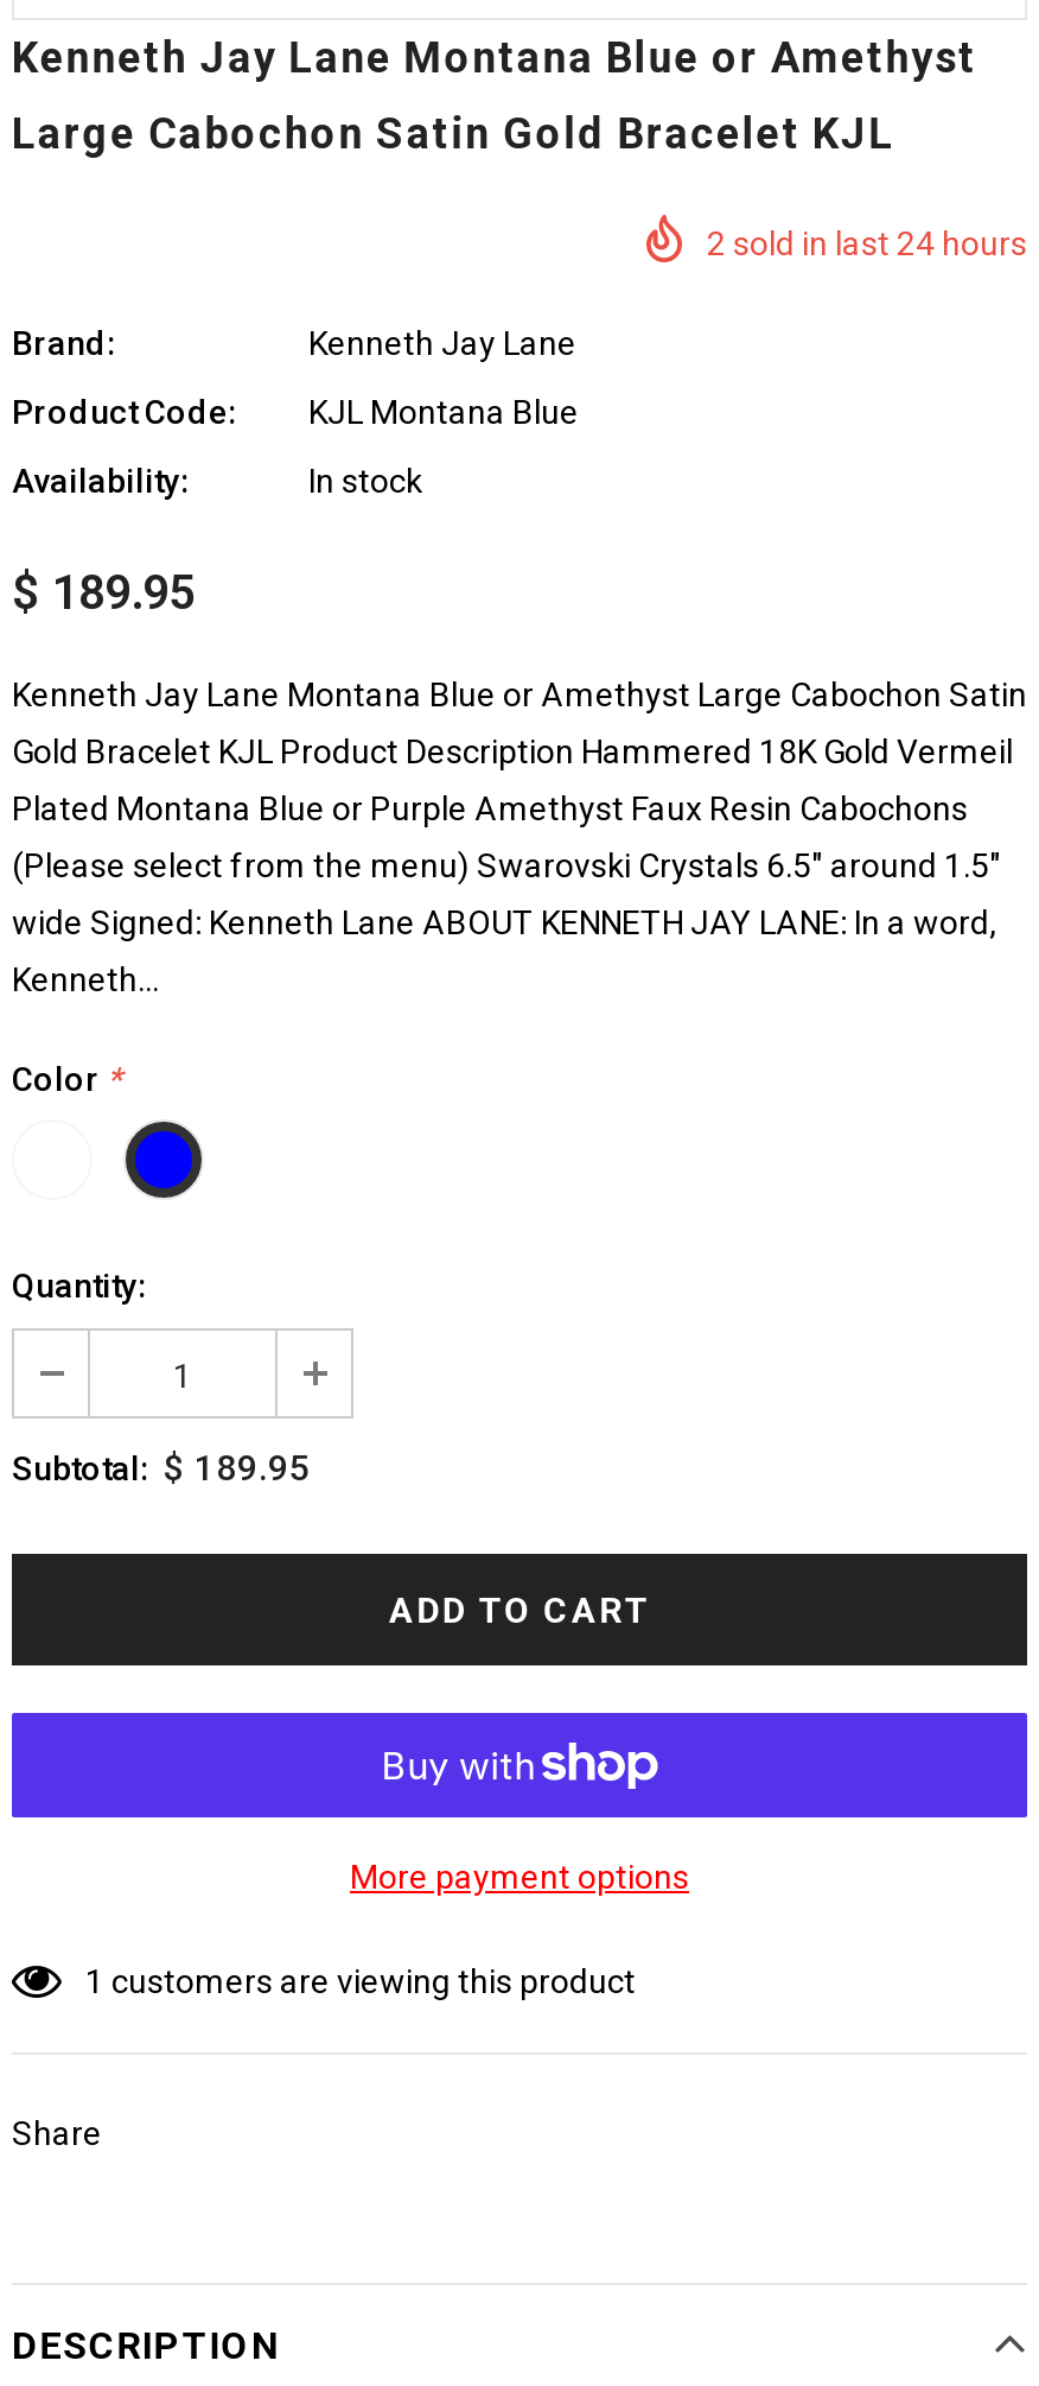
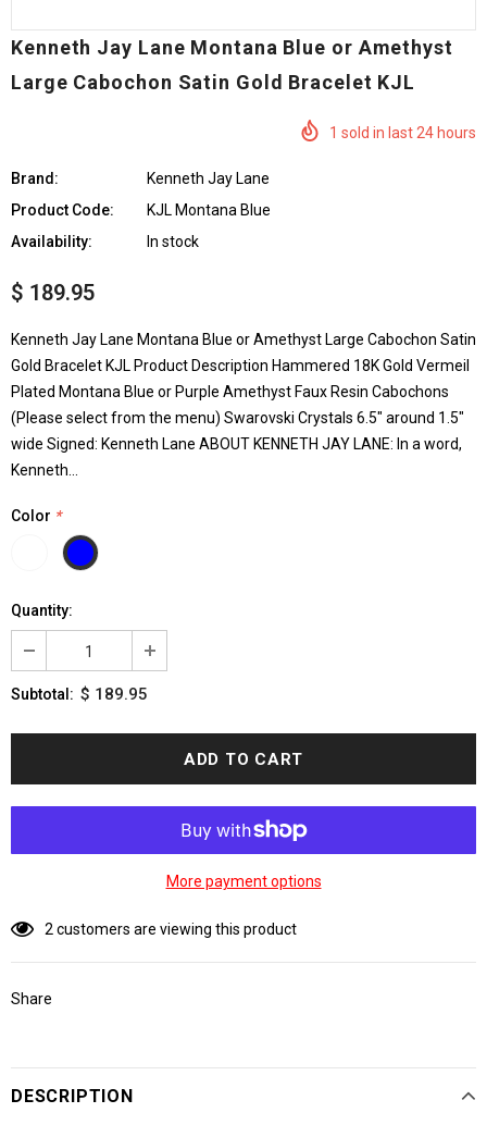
[707,224,1027,262] 2 sold in last 24 hours -> [329,124,476,141] 1 sold in last 24 hours
[85,1962,636,2000] 1 customers are viewing this product -> [45,920,297,938] 2 customers are viewing this product

